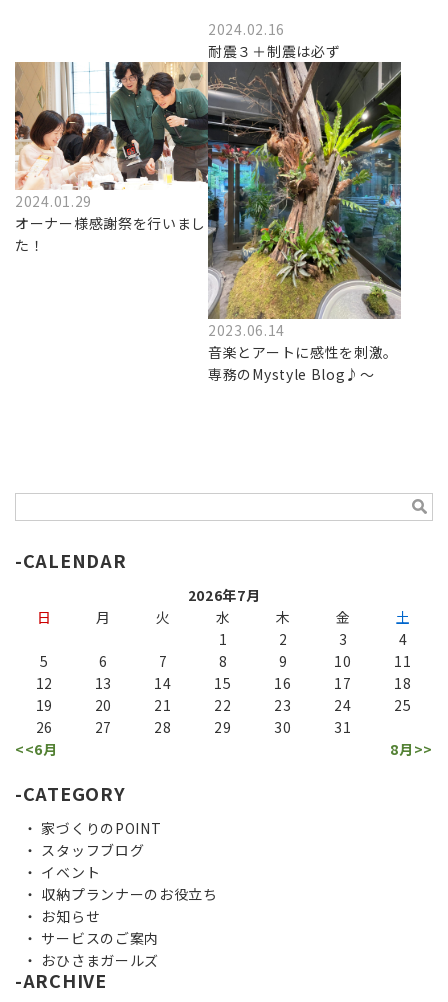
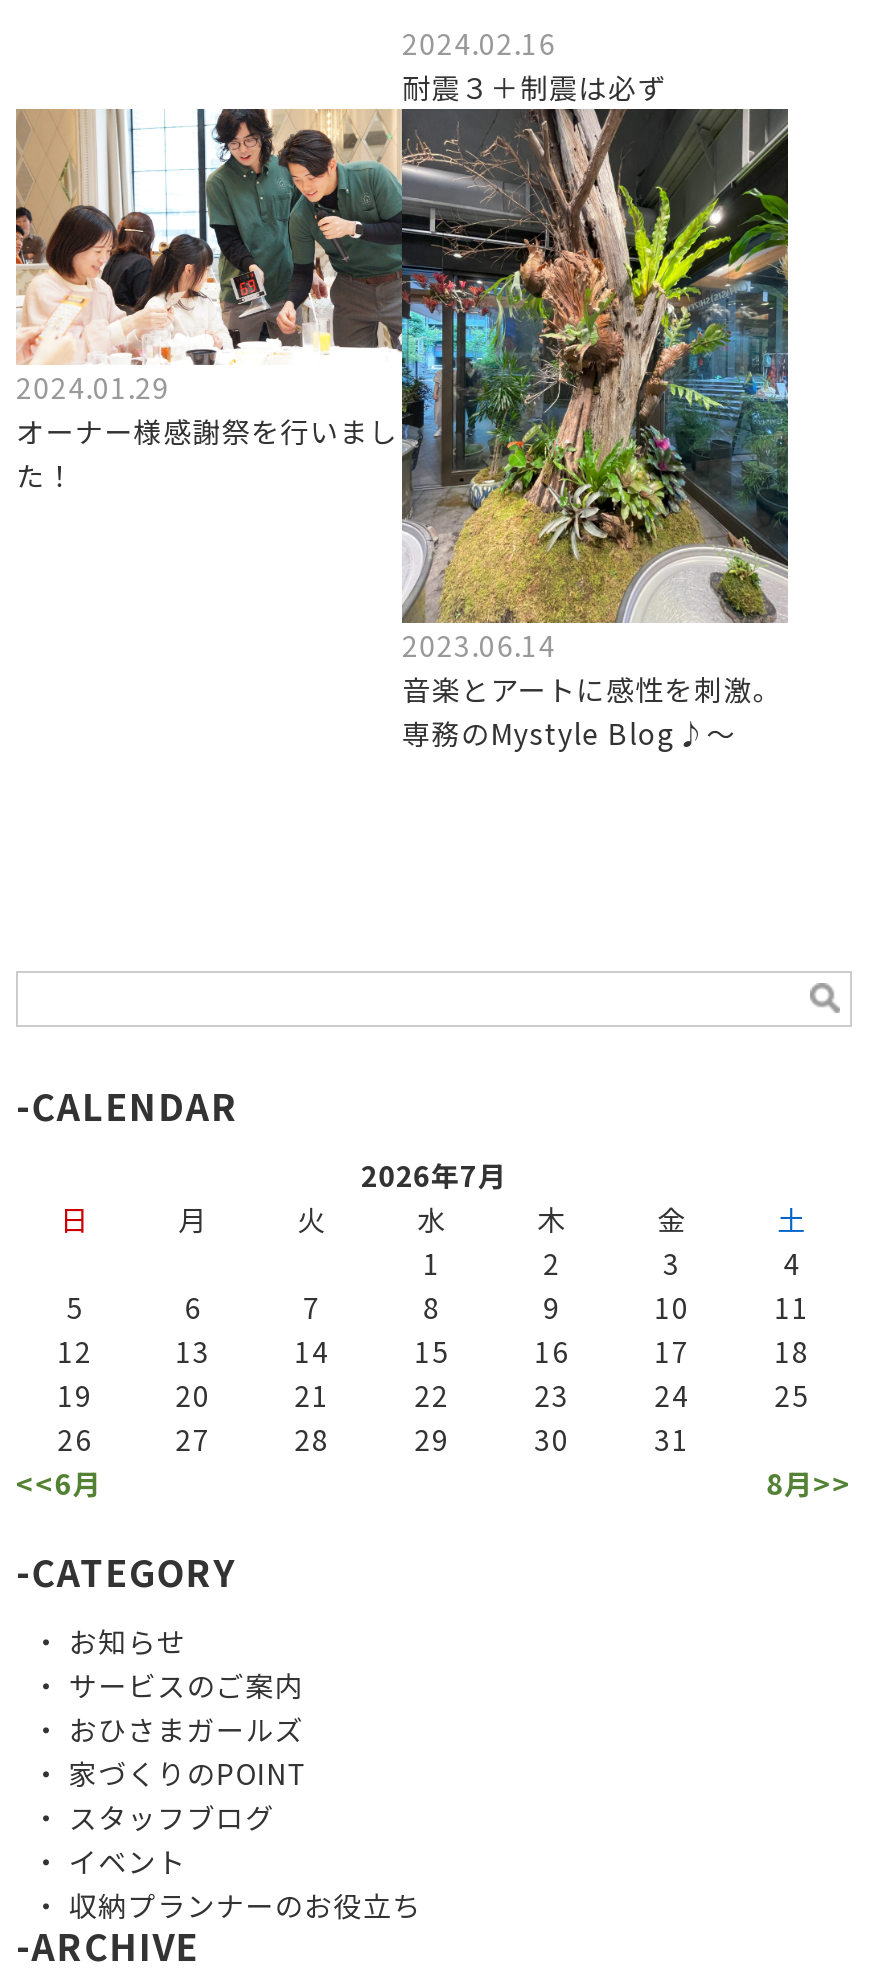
moved [41,818,218,904] -> [69,1753,422,1925]: 家づくりのPOINT | スタッフブログ | イベント | 収納プランナーのお役立ち
moved [41,906,159,970] -> [69,1621,304,1749]: お知らせ | サービスのご案内 | おひさまガールズ

